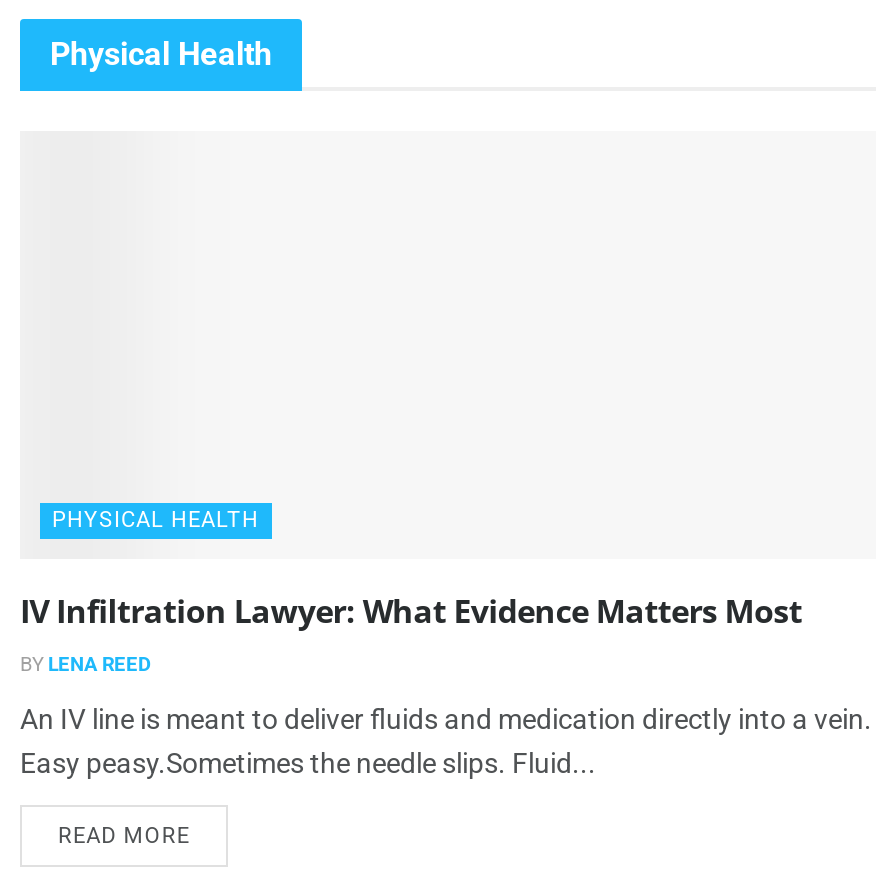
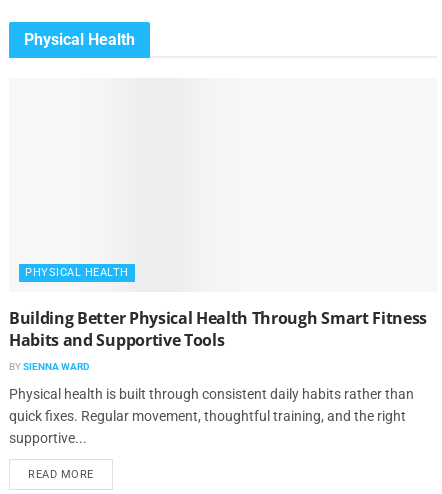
[20,589,802,633] IV Infiltration Lawyer: What Evidence Matters Most -> [9,307,427,351] Building Better Physical Health Through Smart Fitness | Habits and Supportive Tools
[20,653,152,675] BY LENA REED -> [9,361,90,372] BY SIENNA WARD
[20,703,872,779] An IV line is meant to deliver fluids and medication directly into a vein. | Easy peasy.Sometimes the needle slips. Fluid... -> [9,386,414,446] Physical health is built through consistent daily habits rather than | quick fixes. Regular movement, thoughtful training, and the right | supportive...

